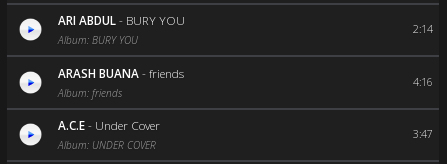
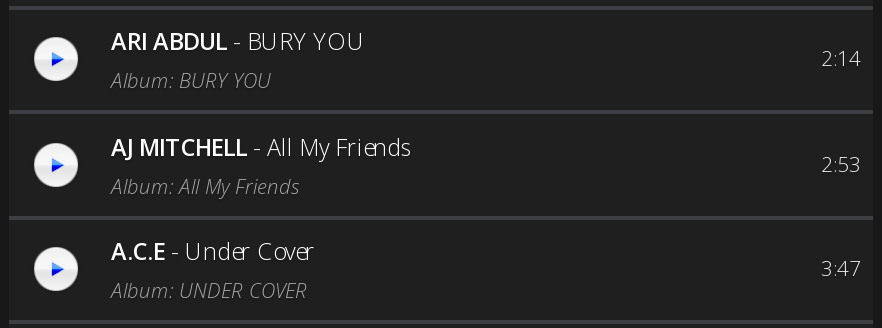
[58,65,184,100] ARASH BUANA - friends | Album: friends -> [111,129,411,199] AJ MITCHELL - All My Friends | Album: All My Friends
[413,75,433,89] 4:16 -> [821,149,861,177] 2:53

